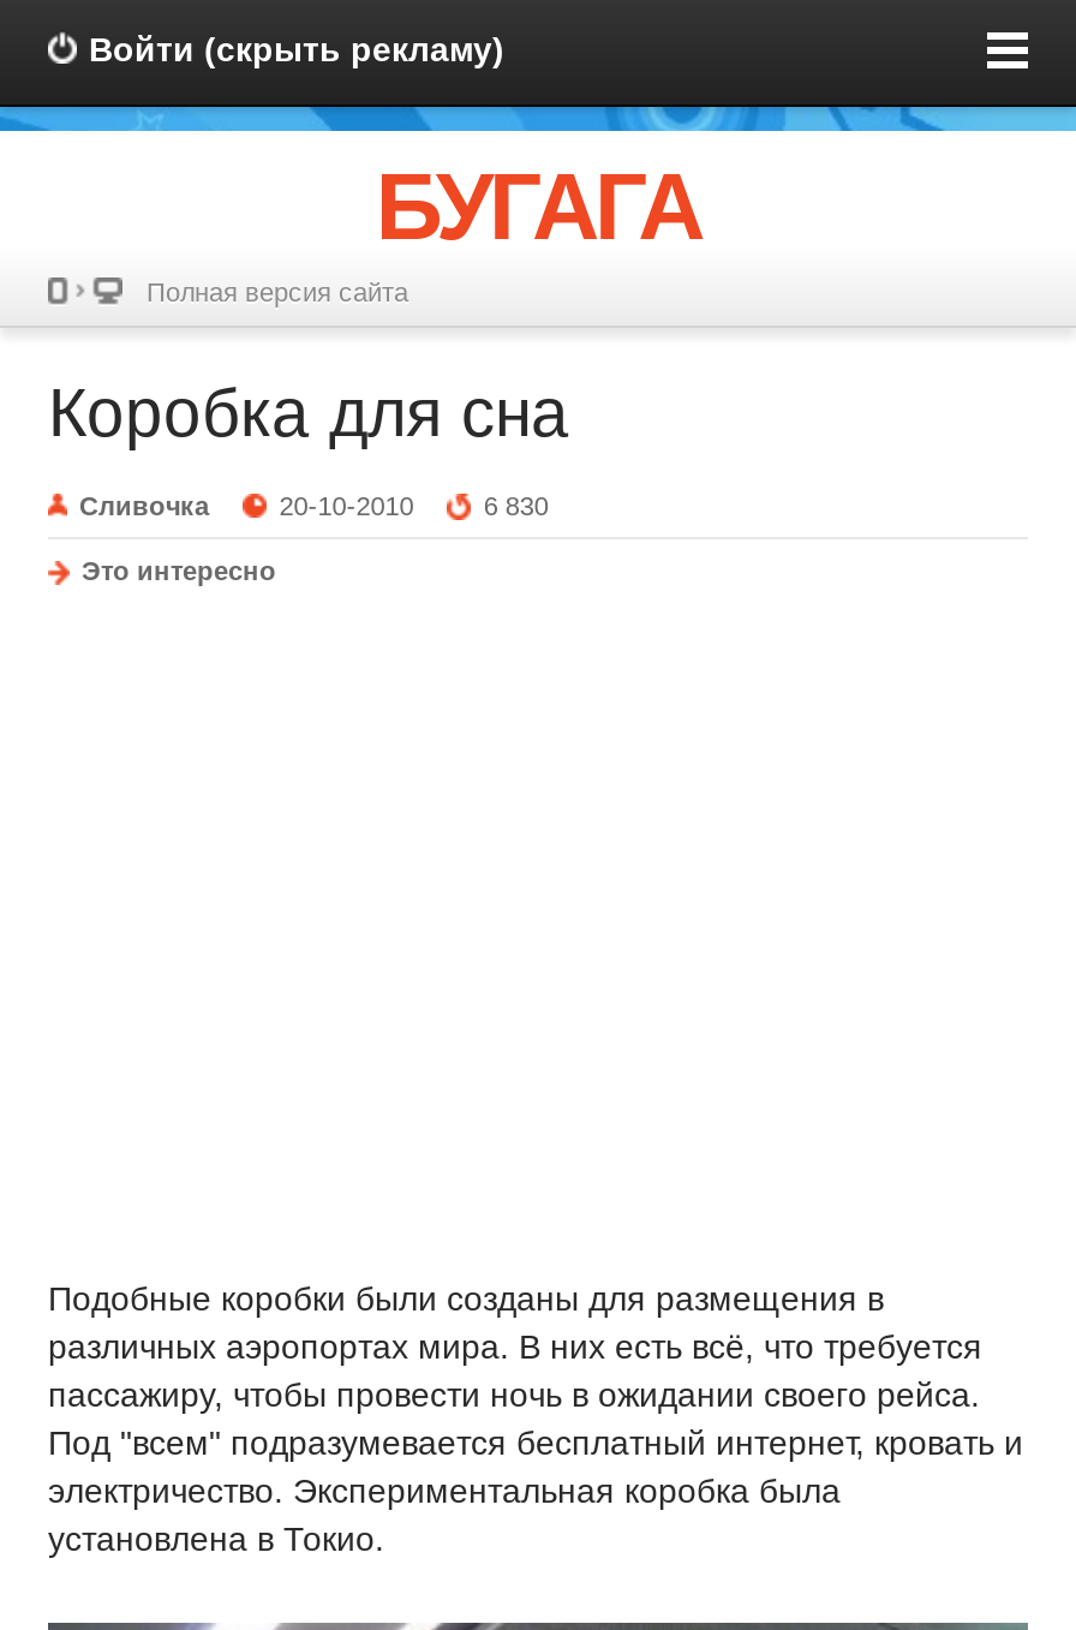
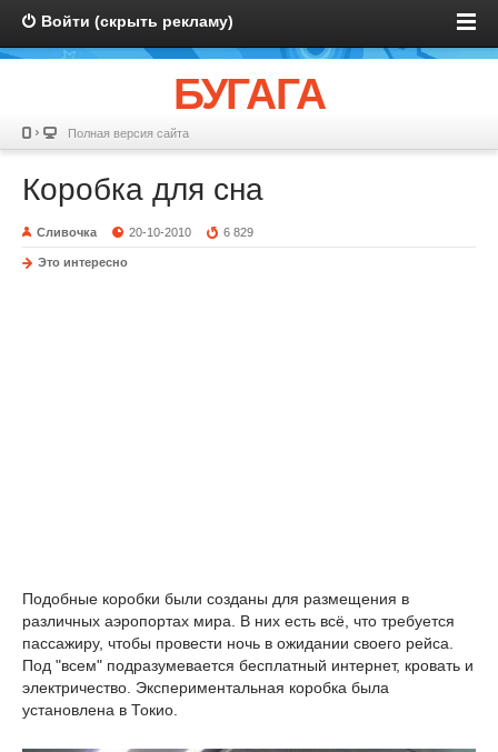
[484,491,549,520] 6 830 -> [224,225,254,239] 6 829

